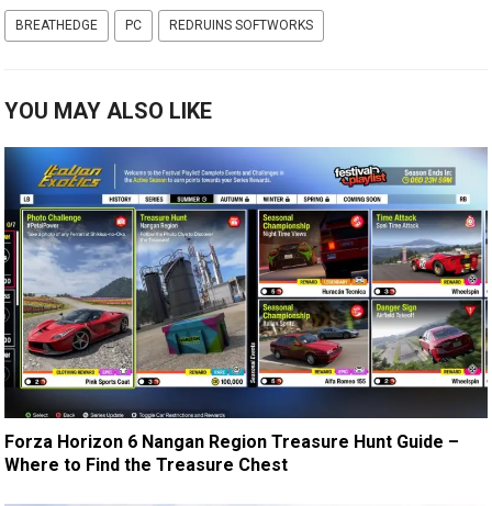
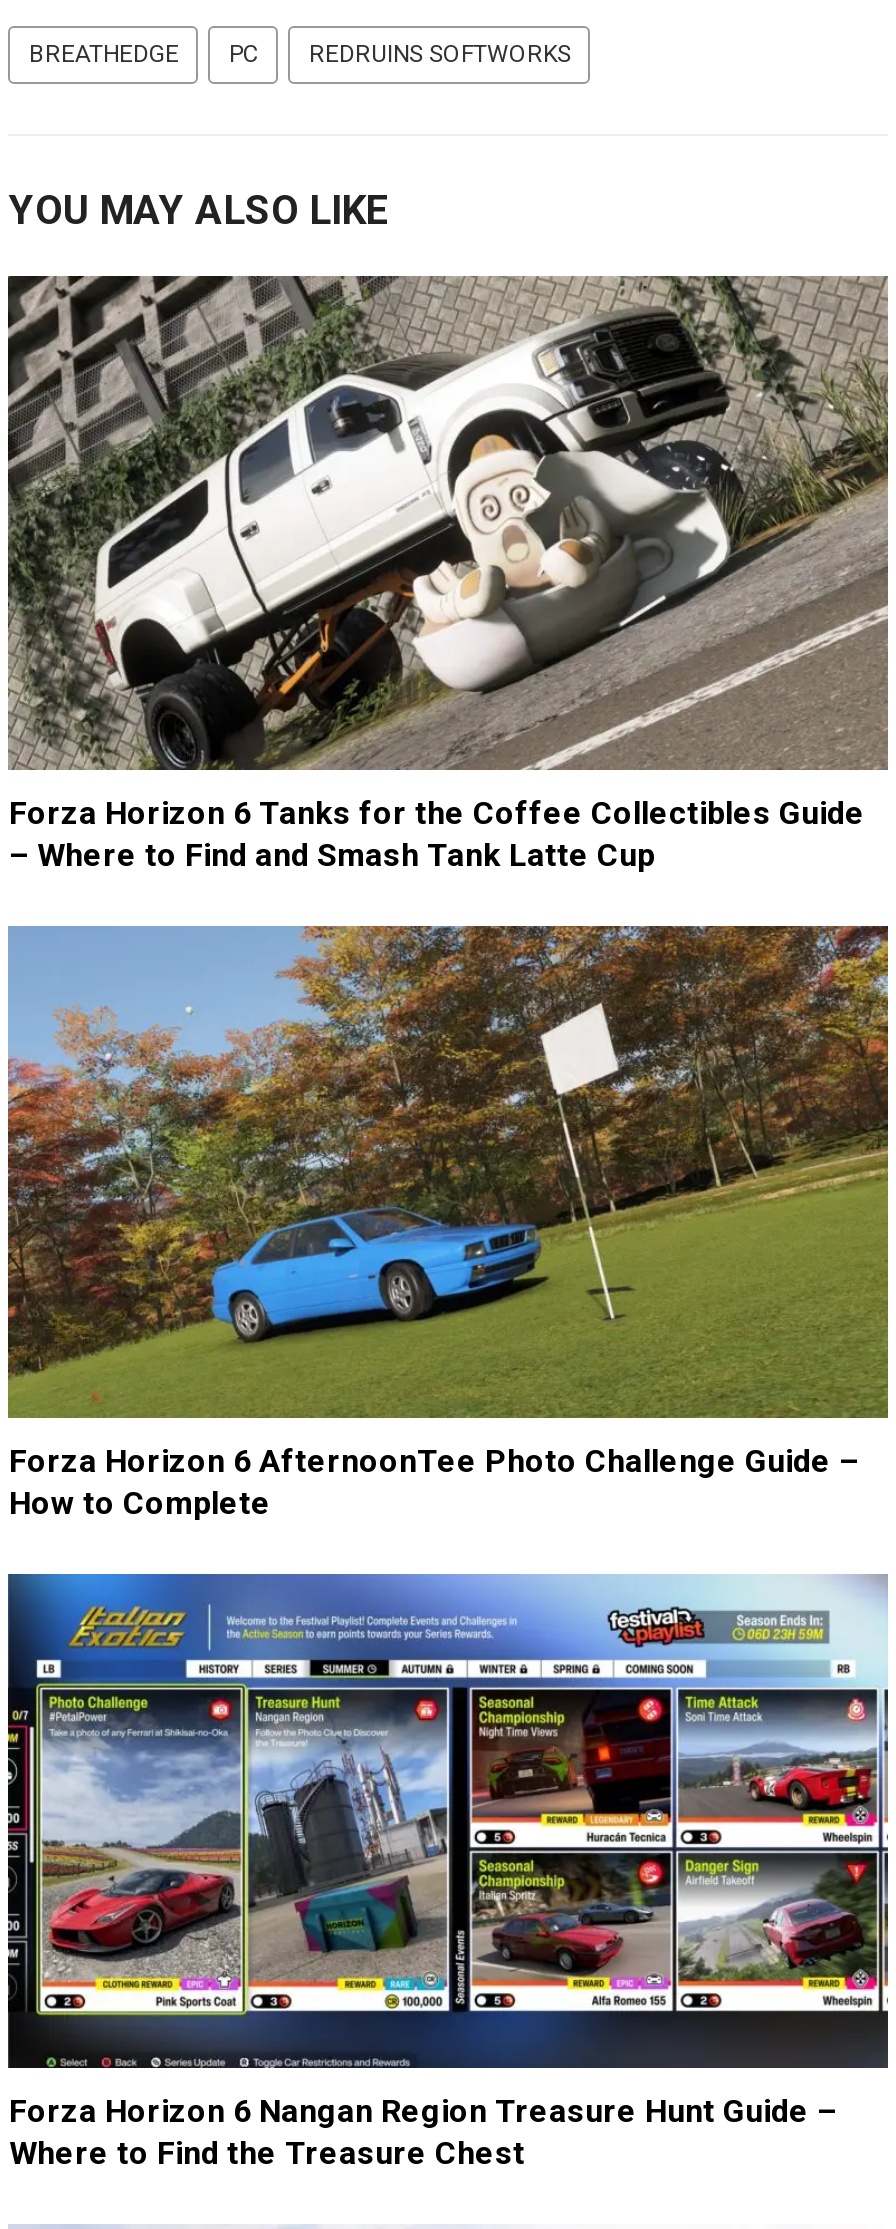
none -> [6,274,890,873] [image] | Forza Horizon 6 Tanks for the Coffee Collectibles Guide | – Where to Find and Smash Tank Latte Cup
none -> [6,924,890,1523] [image] | Forza Horizon 6 AfternoonTee Photo Challenge Guide – | How to Complete

